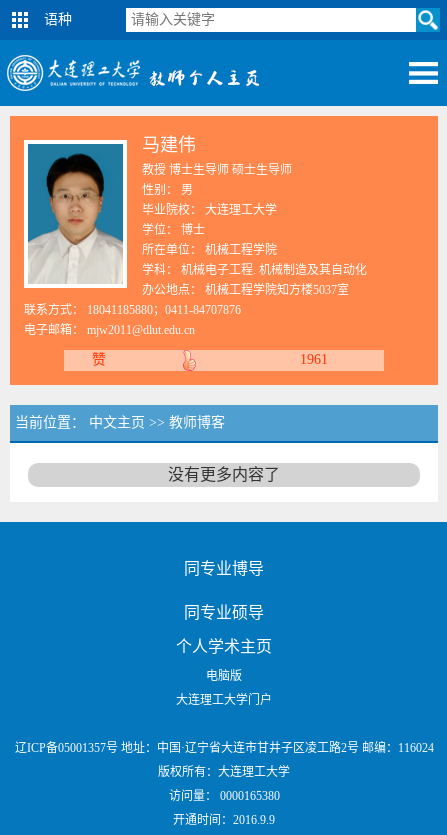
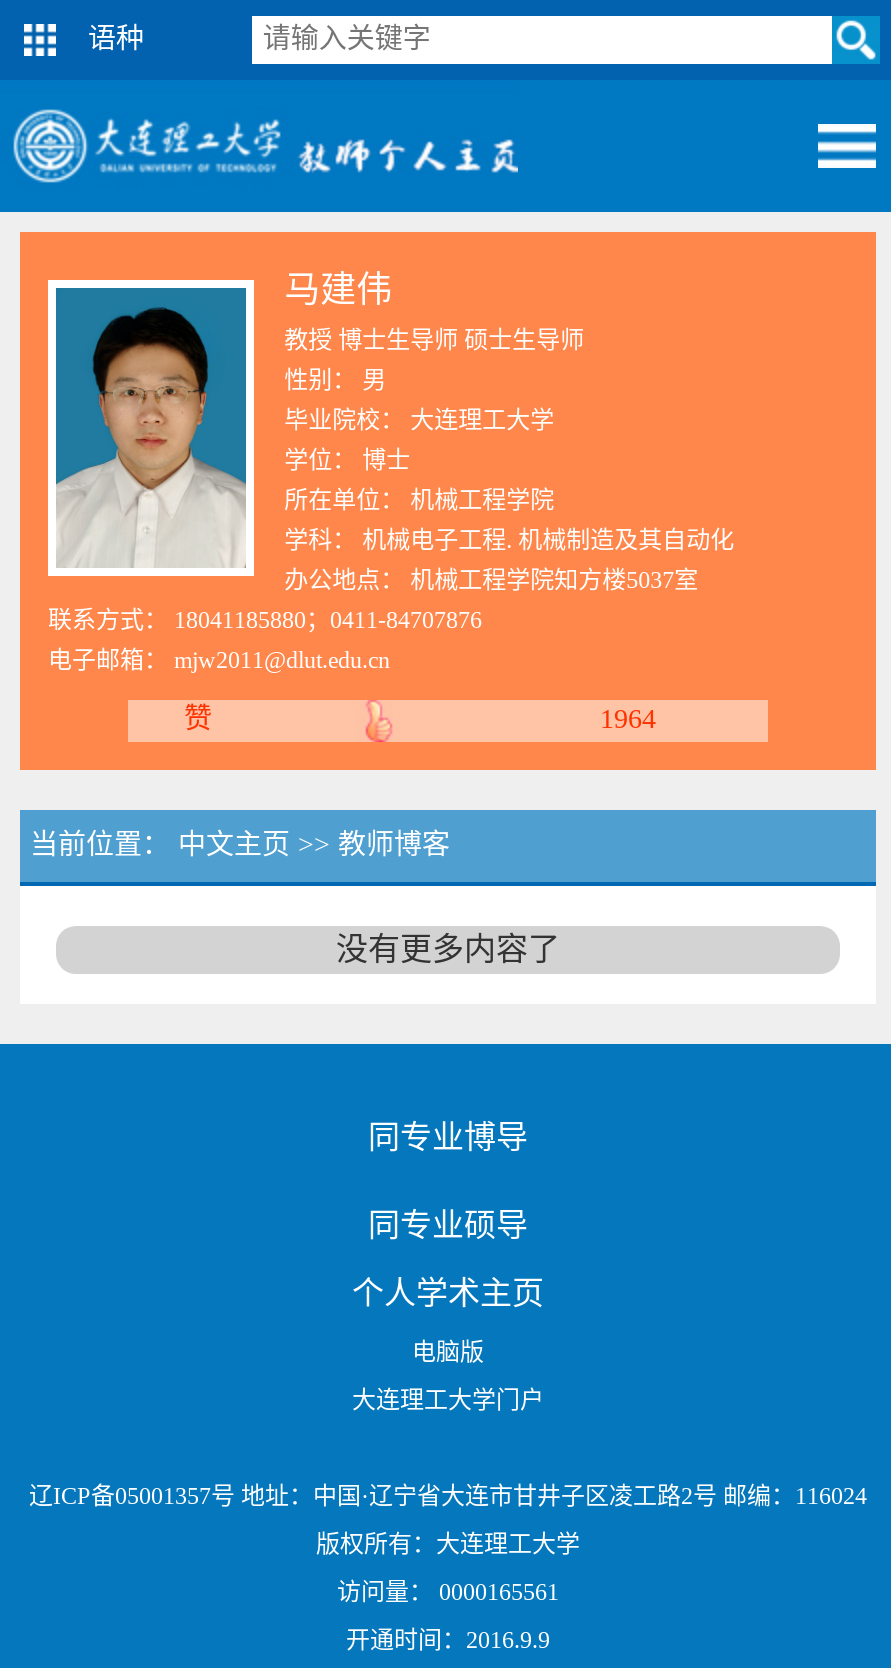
[300,352,328,367] 1961 -> [600,704,656,734] 1964
[168,789,279,803] 访问量：0000165380 -> [337,1578,559,1606] 访问量：0000165561

